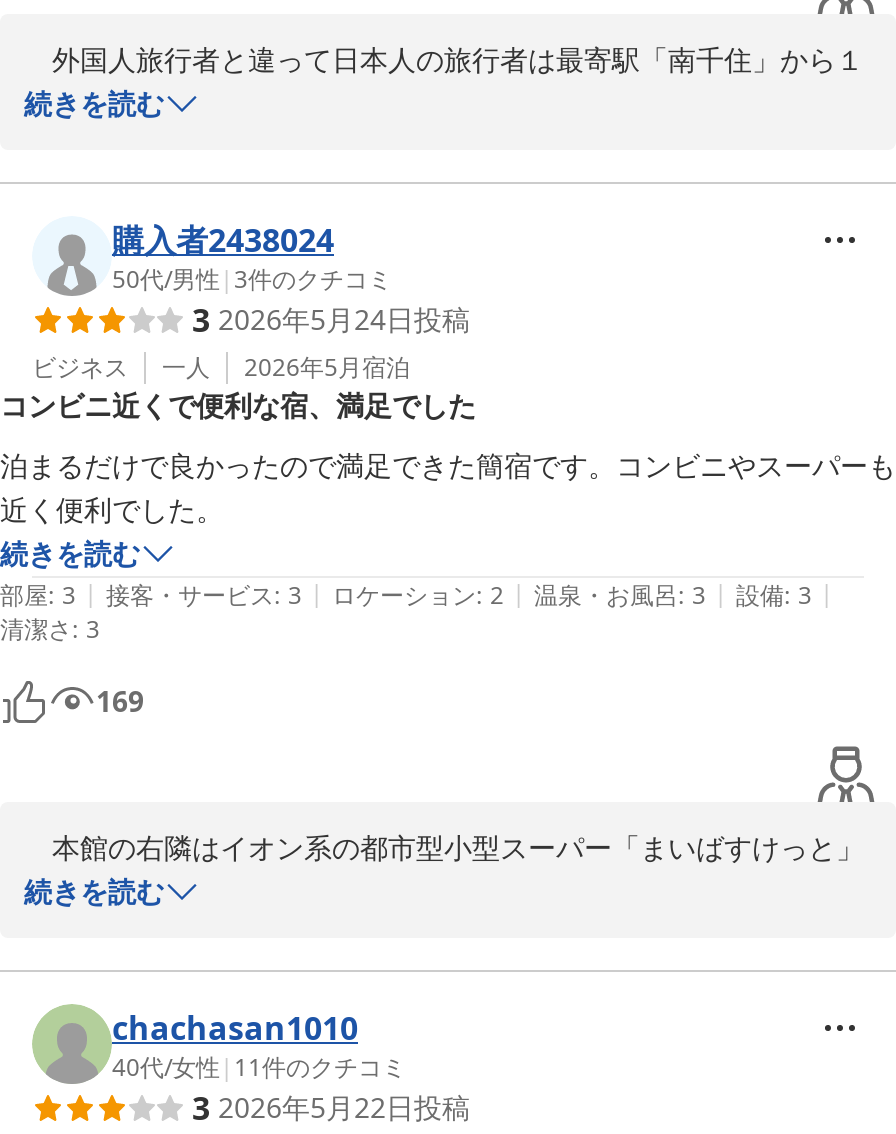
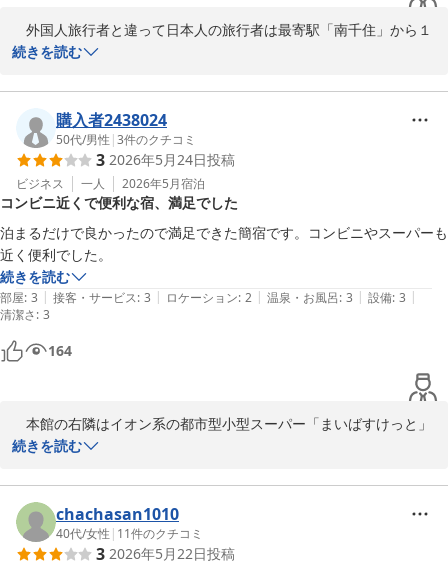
[96,682,144,720] 169 -> [48,341,72,360] 164

